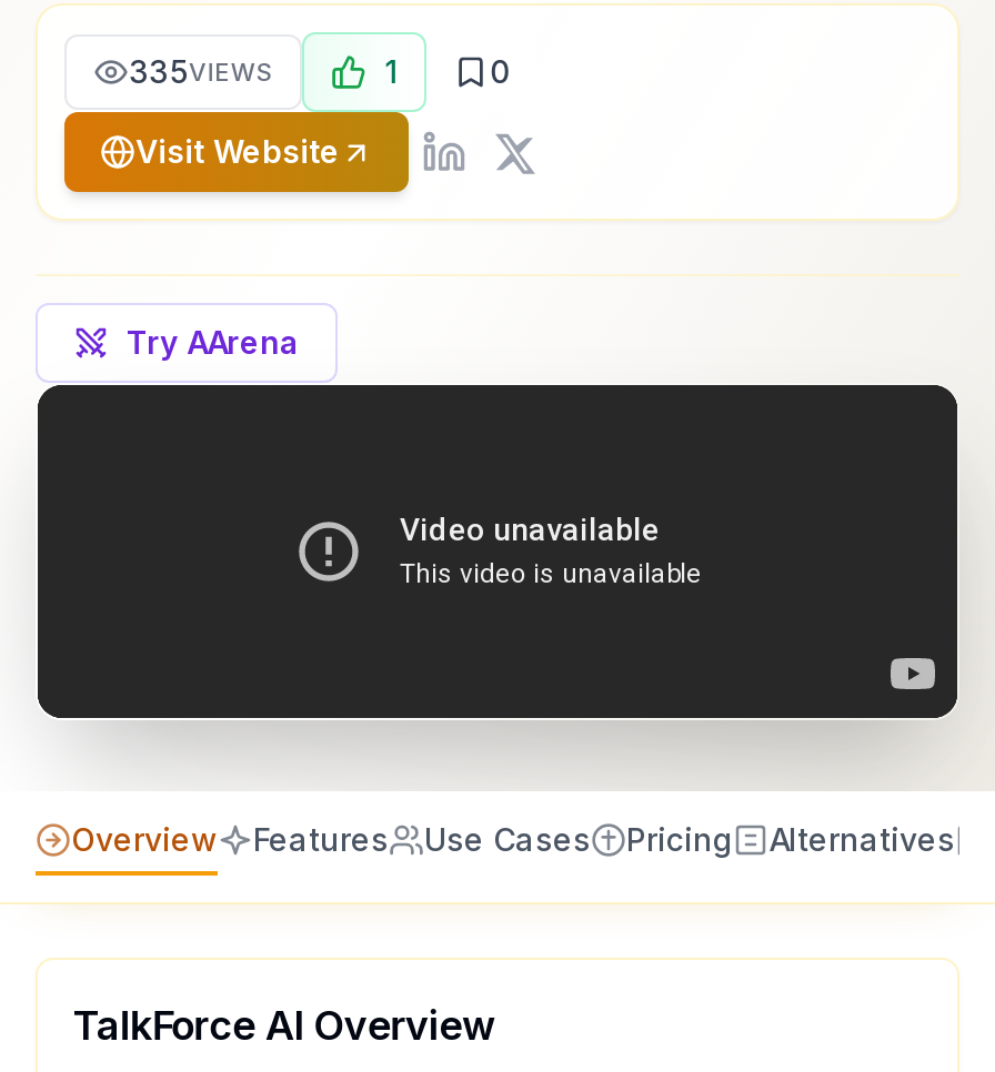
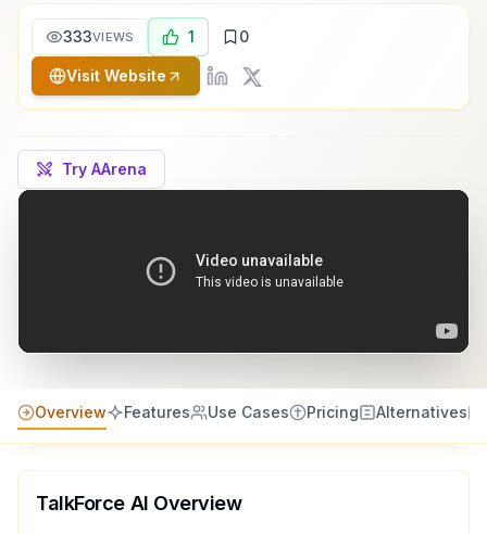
[129,52,274,90] 335VIEWS -> [63,27,134,46] 333VIEWS

